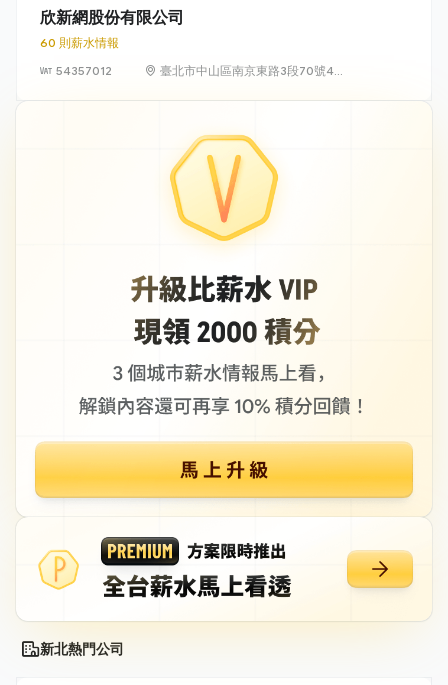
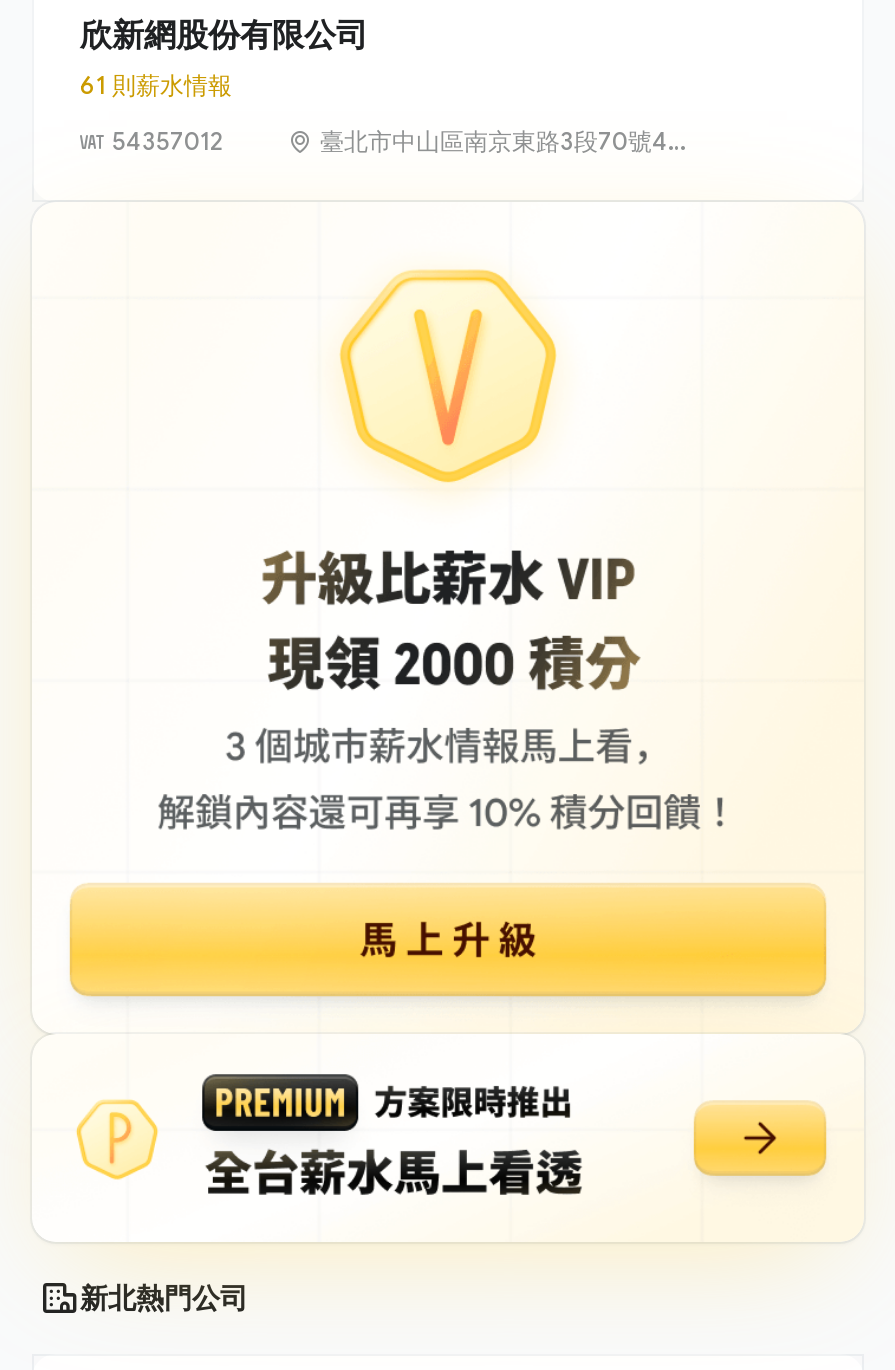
[40,35,119,50] 60 則薪水情報 -> [80,70,232,100] 61 則薪水情報

